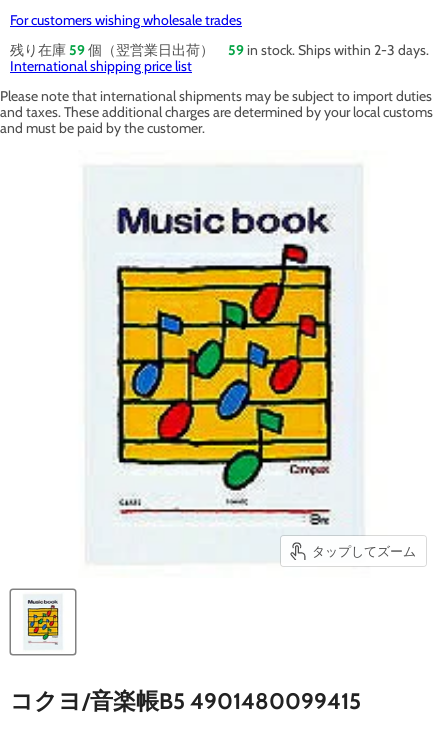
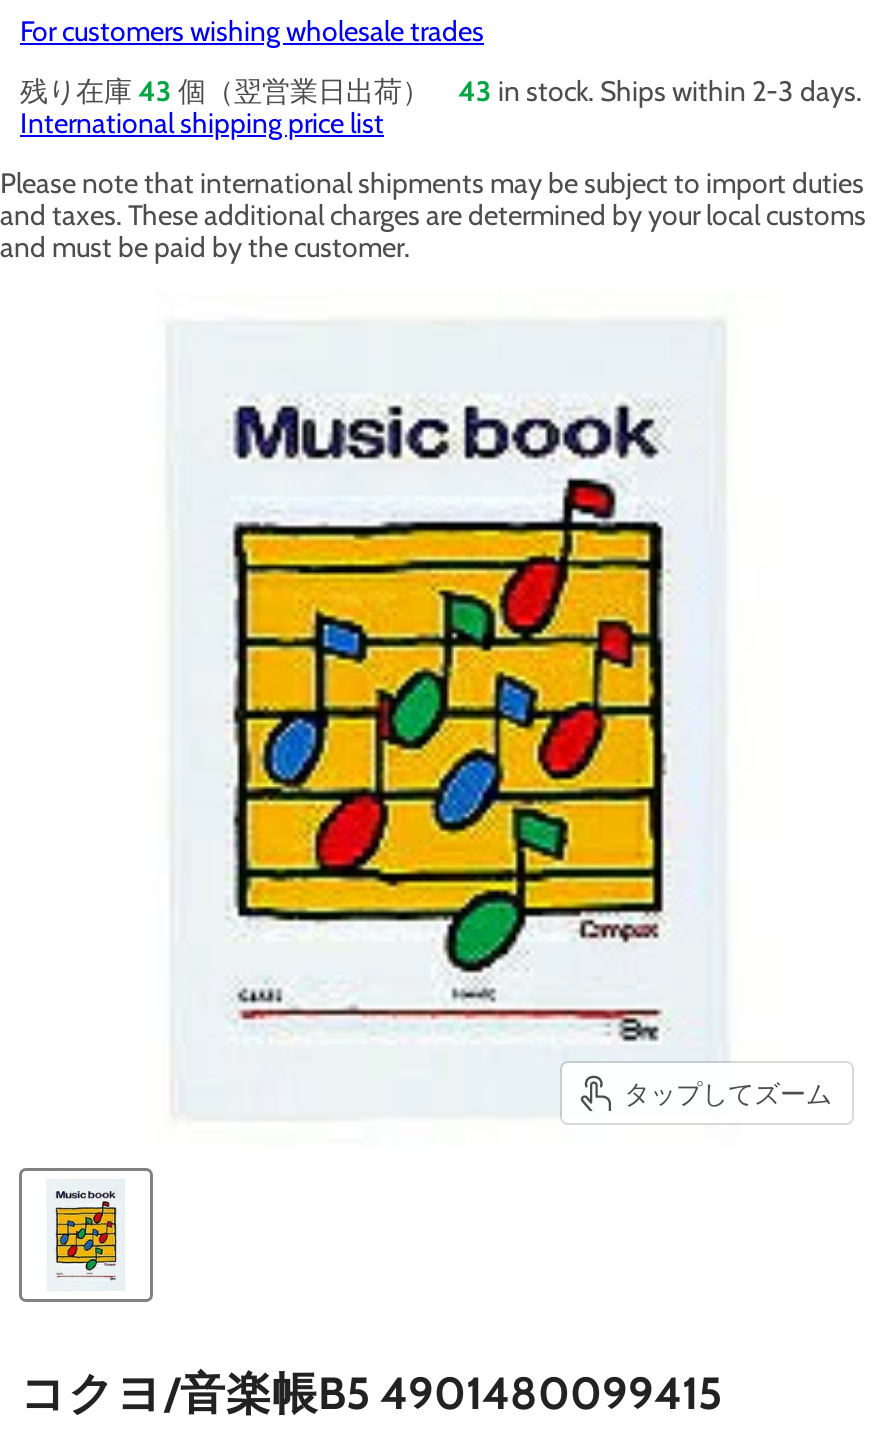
[10,41,429,59] 残り在庫59個（翌営業日出荷）59 in stock. Ships within 2-3 days. -> [20,73,862,109] 残り在庫43個（翌営業日出荷）43 in stock. Ships within 2-3 days.

